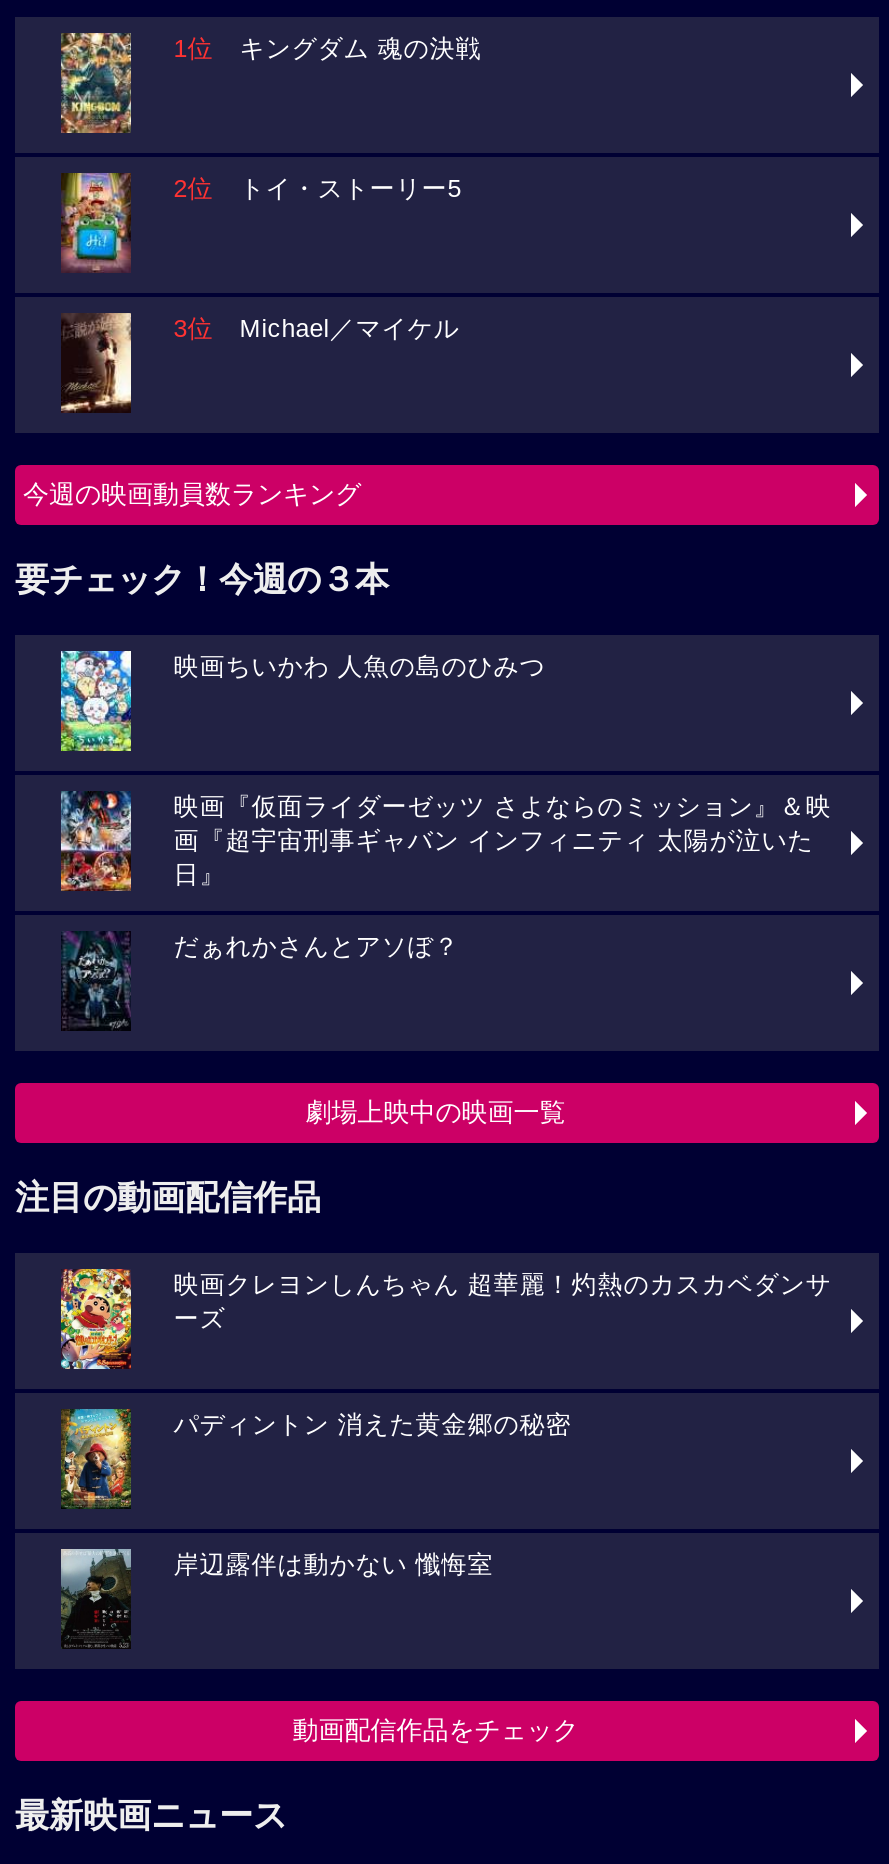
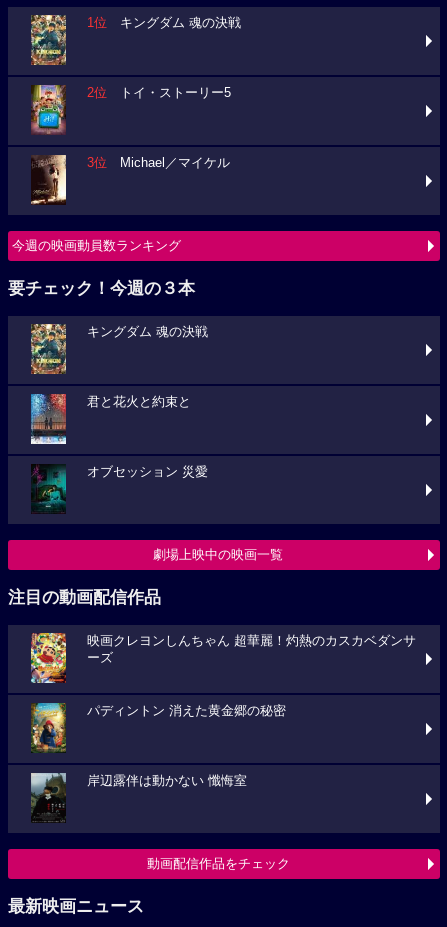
[59,649,546,753] [image] | 映画ちいかわ 人魚の島のひみつ -> [30,323,208,375] [image] | キングダム 魂の決戦
[59,791,832,891] [image] | 映画『仮面ライダーゼッツ さよならのミッション』＆映 | 画『超宇宙刑事ギャバン インフィニティ 太陽が泣いた | 日』 -> [30,393,191,445] [image] | 君と花火と約束と
[63,931,460,1027] [image] | だぁれかさんとアソぼ？ -> [31,464,208,511] [image] | オブセッション 災愛

